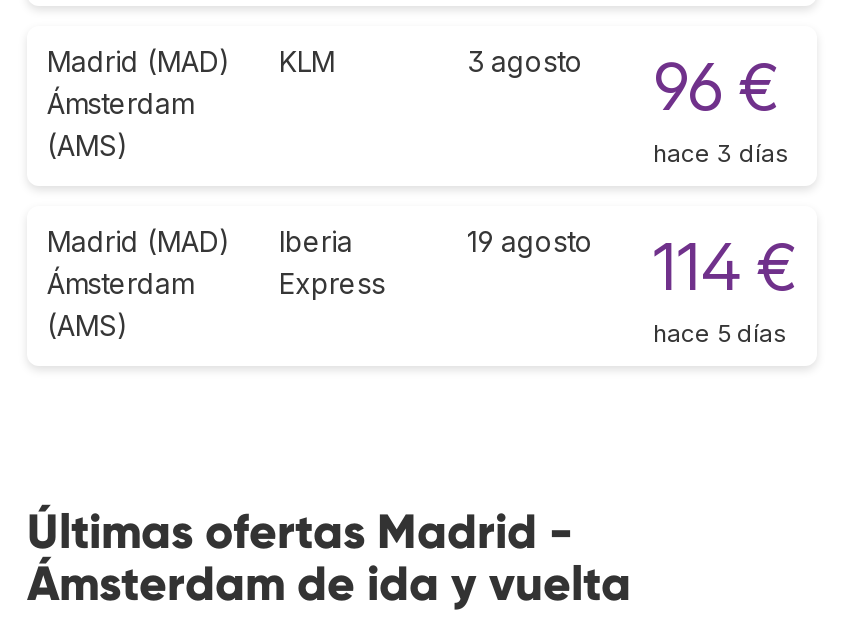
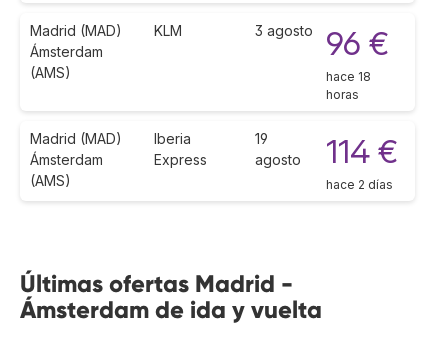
[653,137,789,167] hace 3 días -> [326,69,371,102] hace 18 | horas
[653,317,787,347] hace 5 días -> [326,177,393,192] hace 2 días

